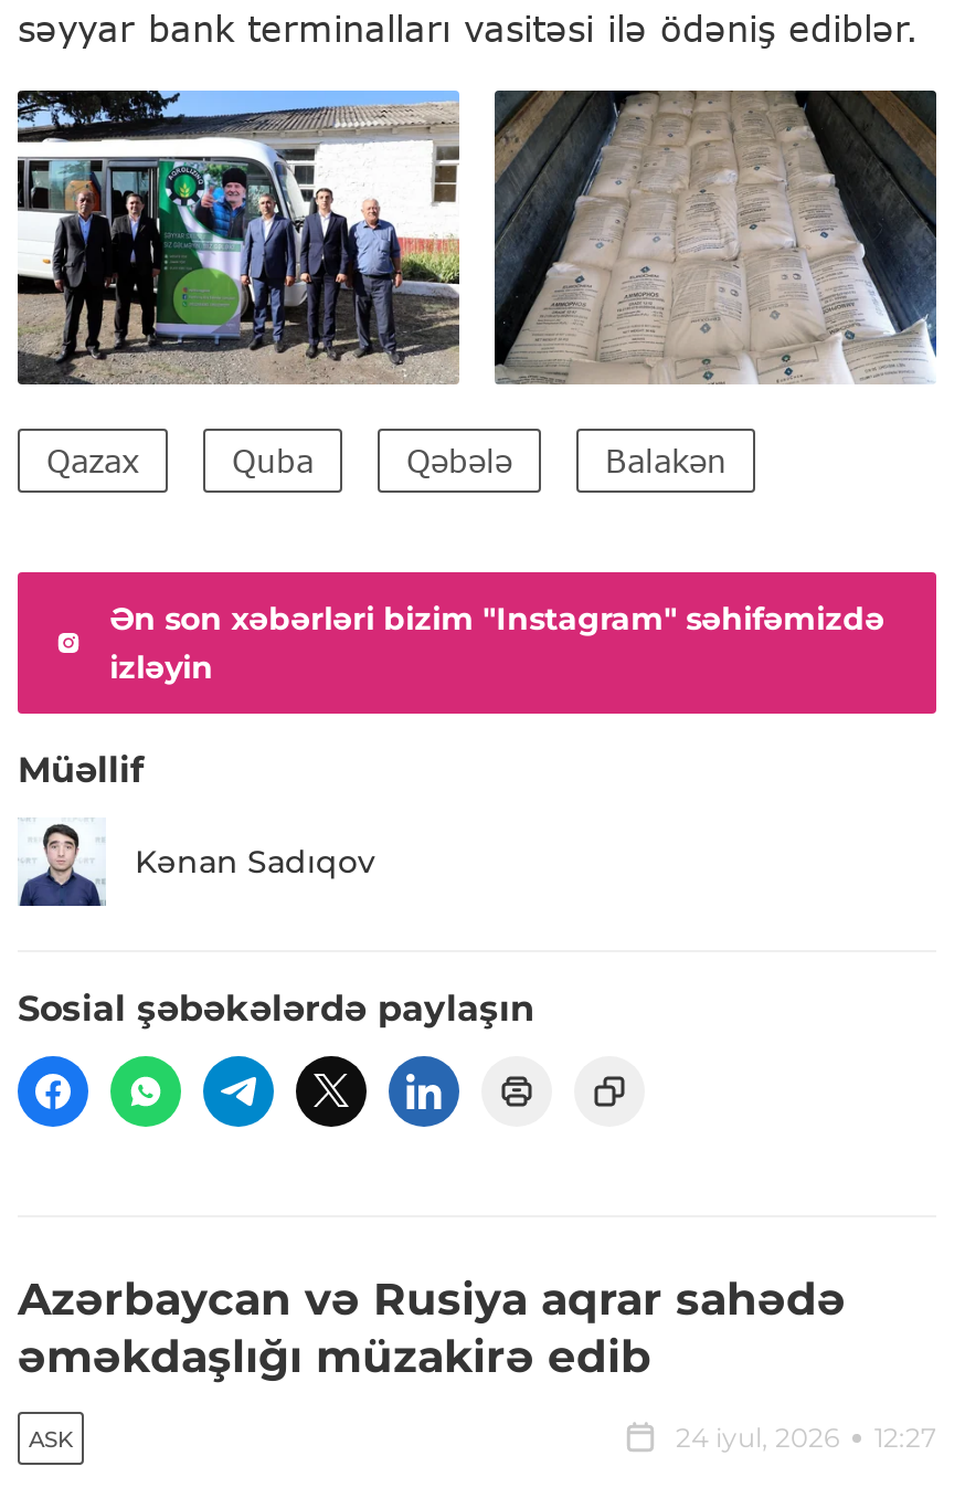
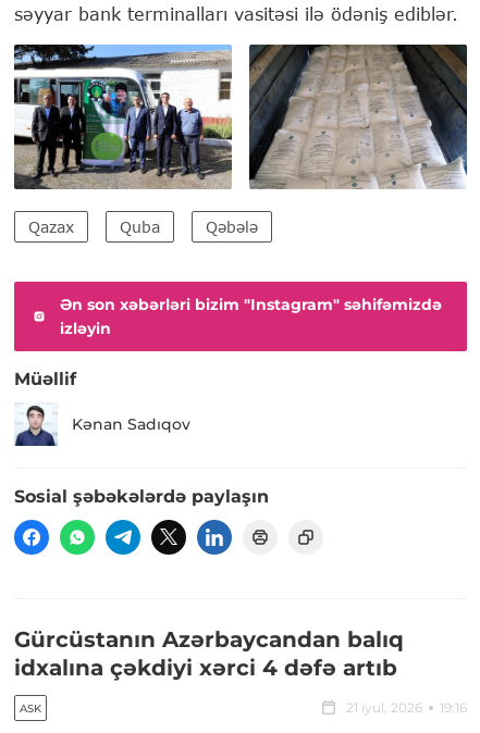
[605,443,727,480] Balakən -> none
[18,1274,846,1384] Azərbaycan və Rusiya aqrar sahədə | əməkdaşlığı müzakirə edib -> [14,627,404,681] Gürcüstanın Azərbaycandan balıq | idxalına çəkdiyi xərci 4 dəfə artıb
[676,1422,936,1455] 24 iyul, 2026 | 12:27 -> [346,700,467,716] 21 iyul, 2026 | 19:16

